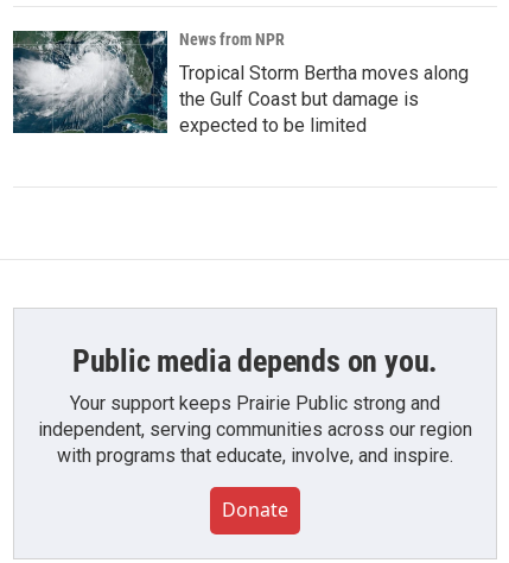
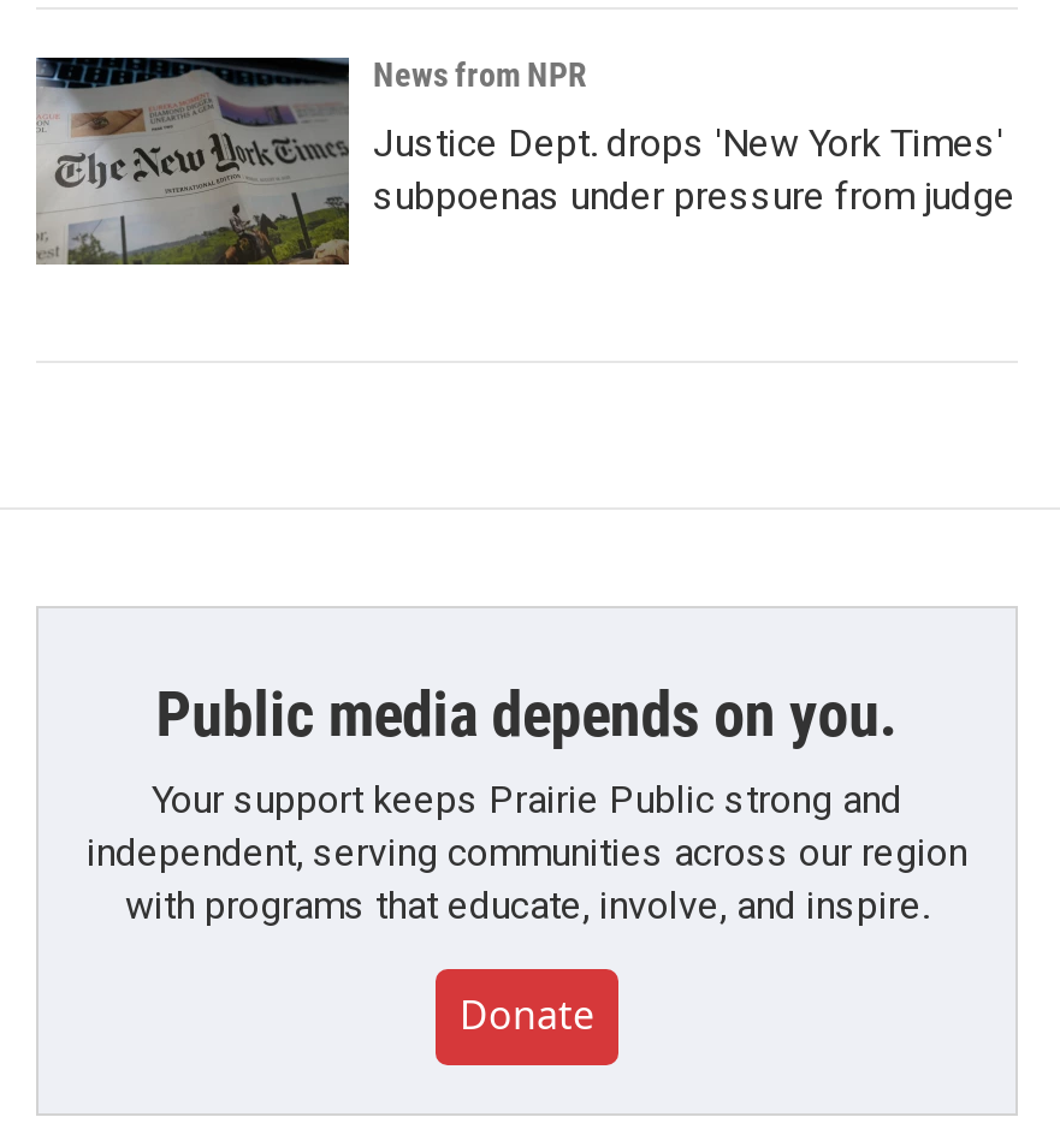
[12,30,469,137] [image] | Tropical Storm Bertha moves along | the Gulf Coast but damage is | expected to be limited -> [34,55,1015,267] [image] | Justice Dept. drops 'New York Times' | subpoenas under pressure from judge

